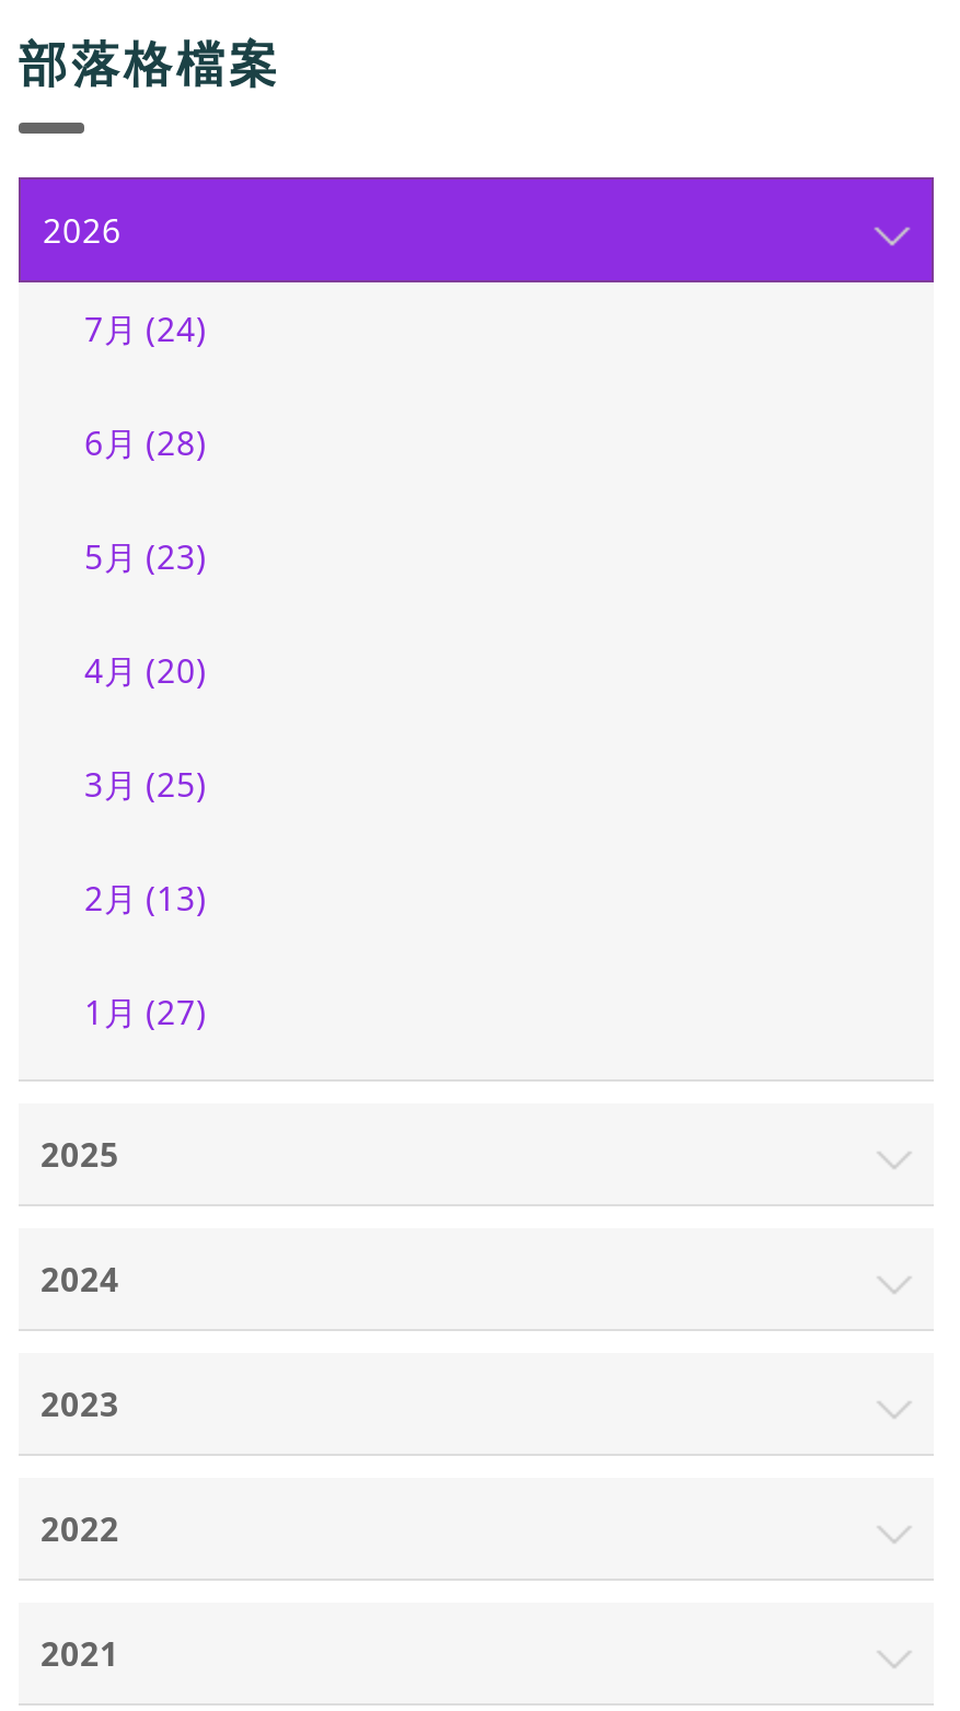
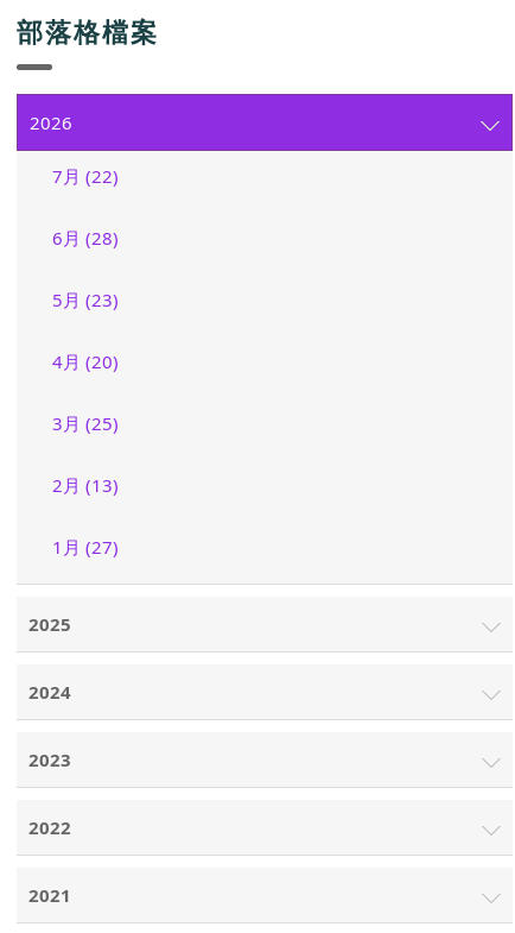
[84,307,207,351] 7月 (24) -> [52,164,119,188] 7月 (22)

